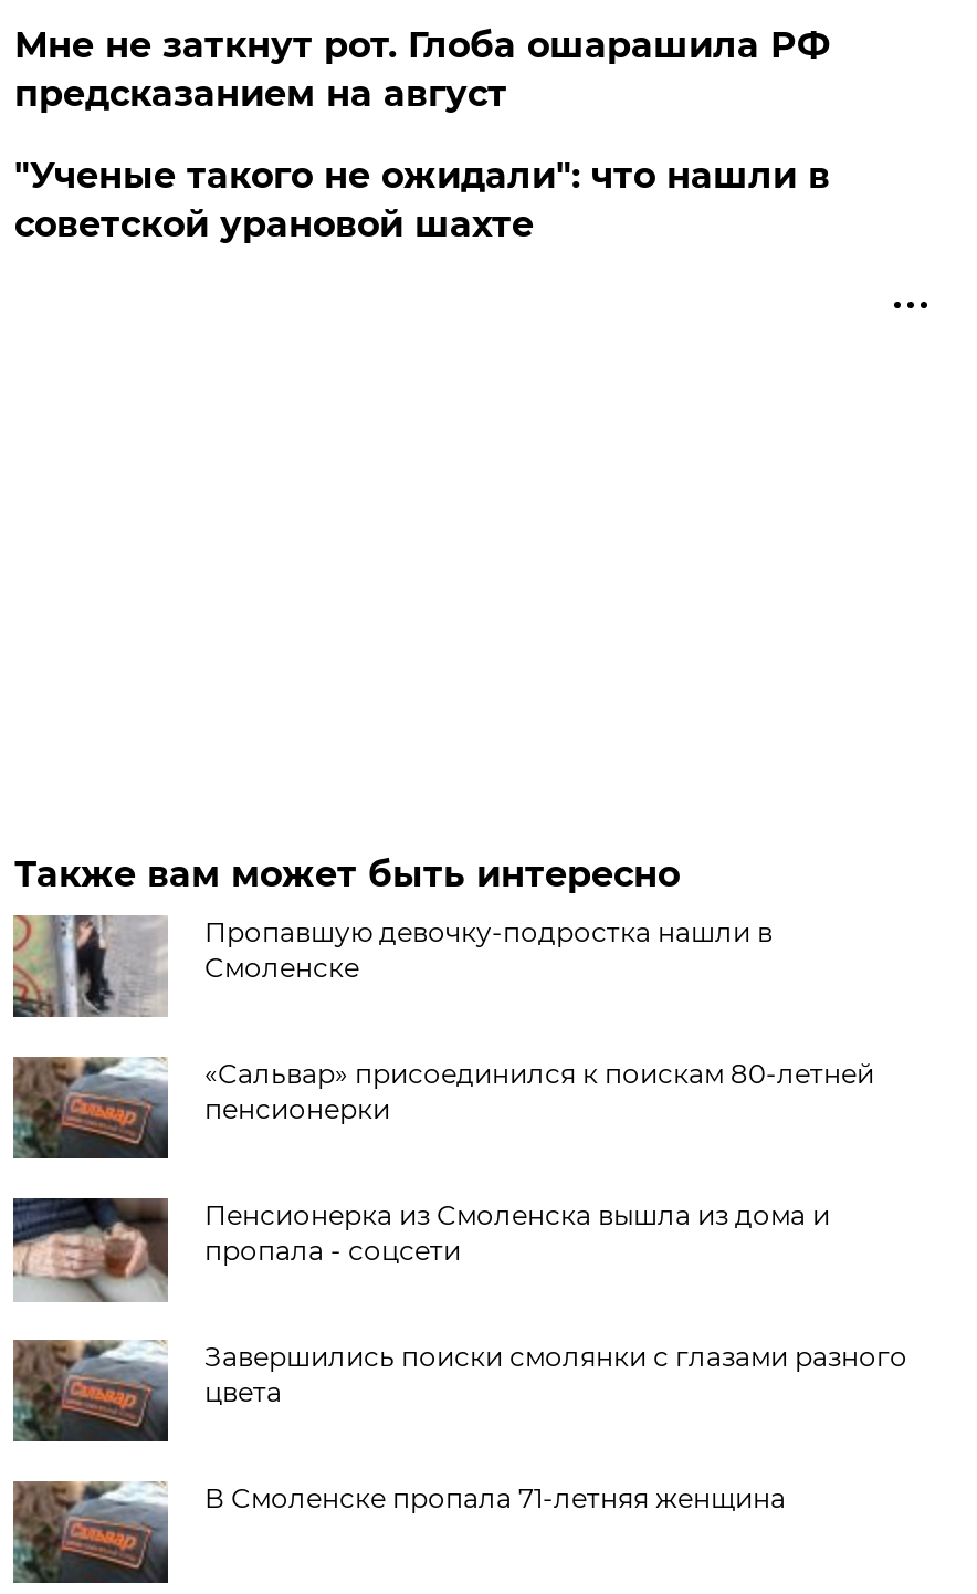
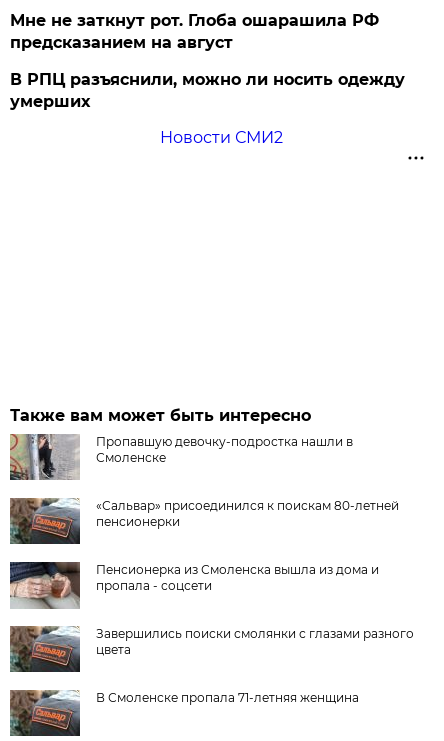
[14,155,830,245] "Ученые такого не ожидали": что нашли в | советской урановой шахте -> [10,70,405,147] В РПЦ разъяснили, можно ли носить одежду | умерших | Новости СМИ2

